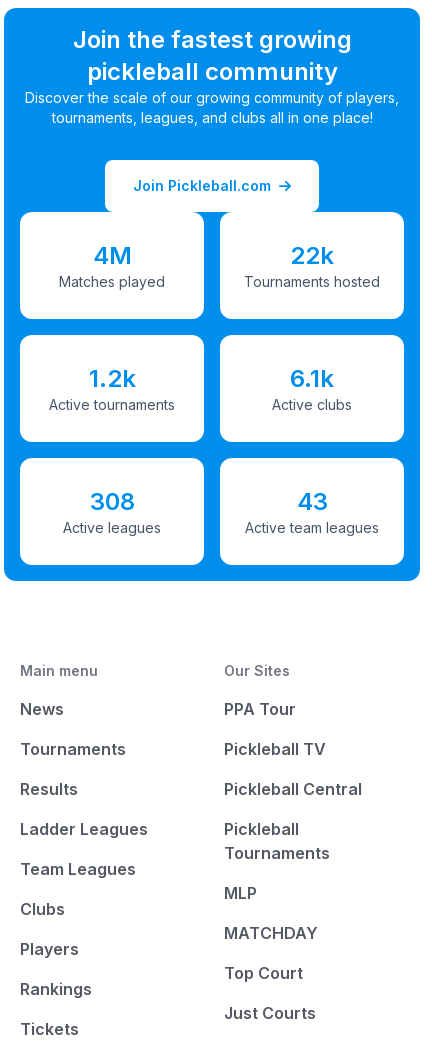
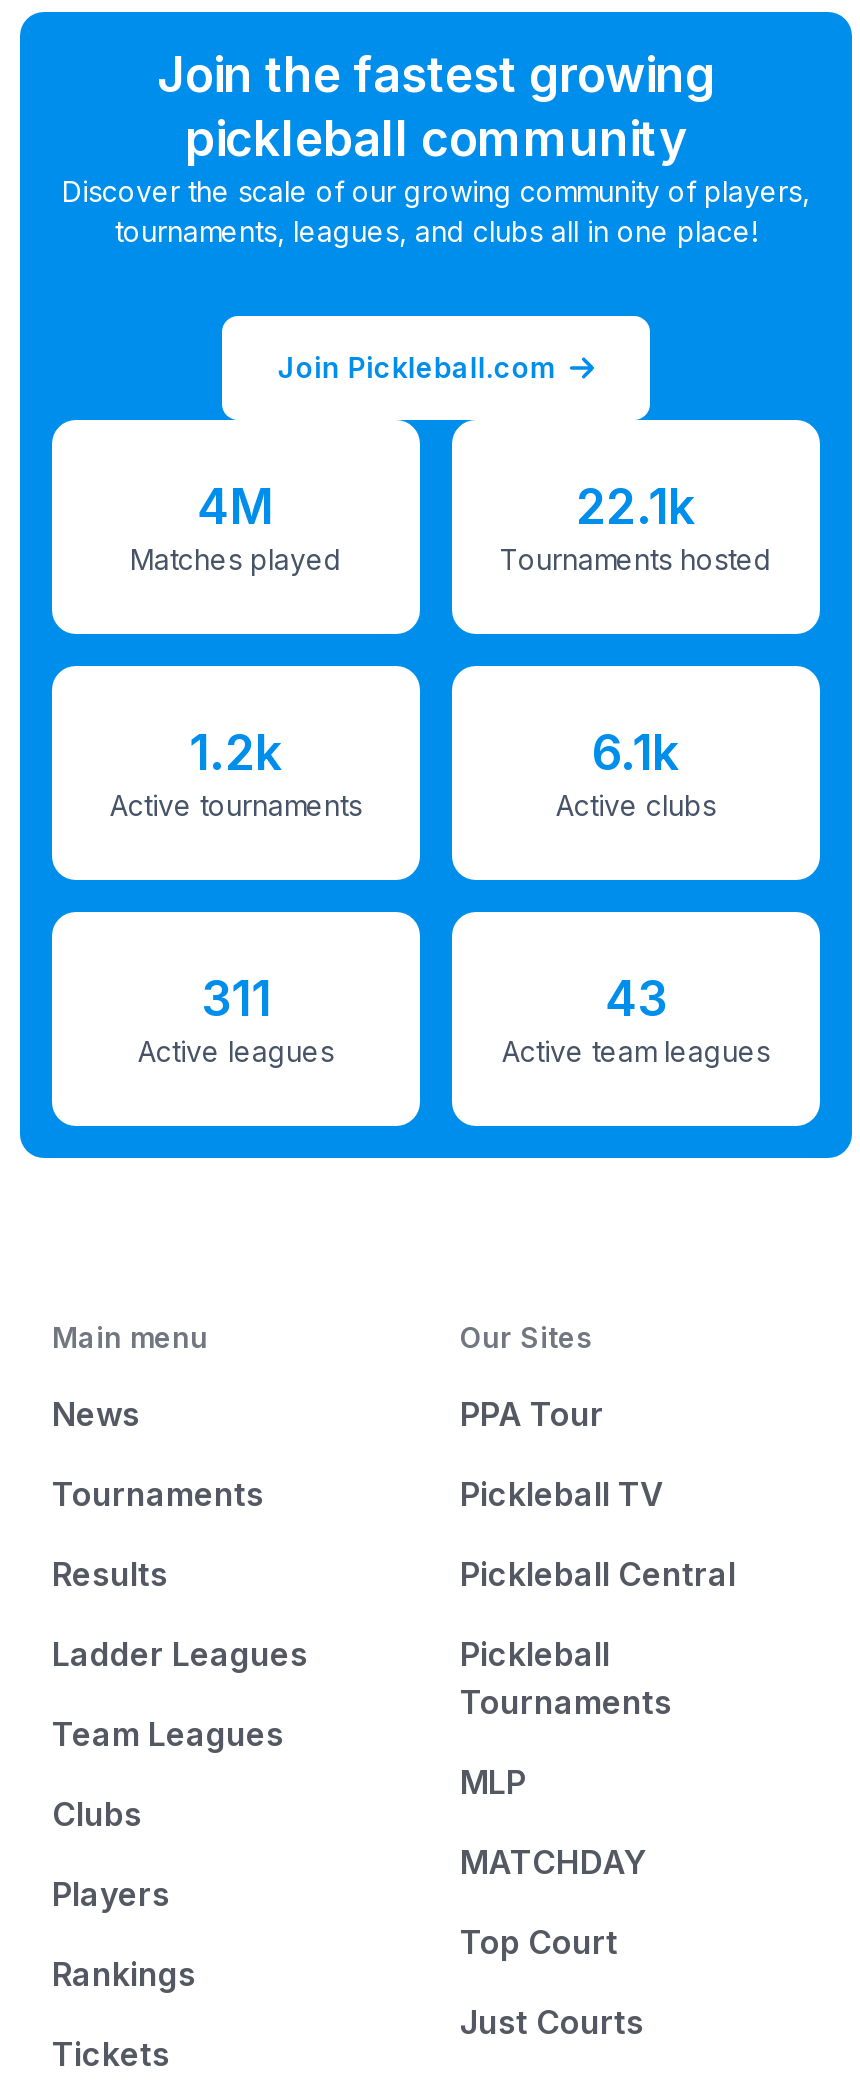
[290,240,334,269] 22k -> [576,477,696,535] 22.1k
[89,486,134,515] 308 -> [201,969,271,1027] 311

